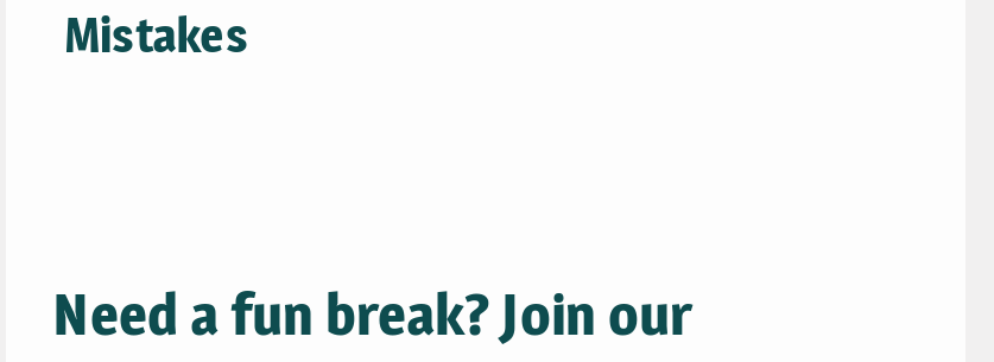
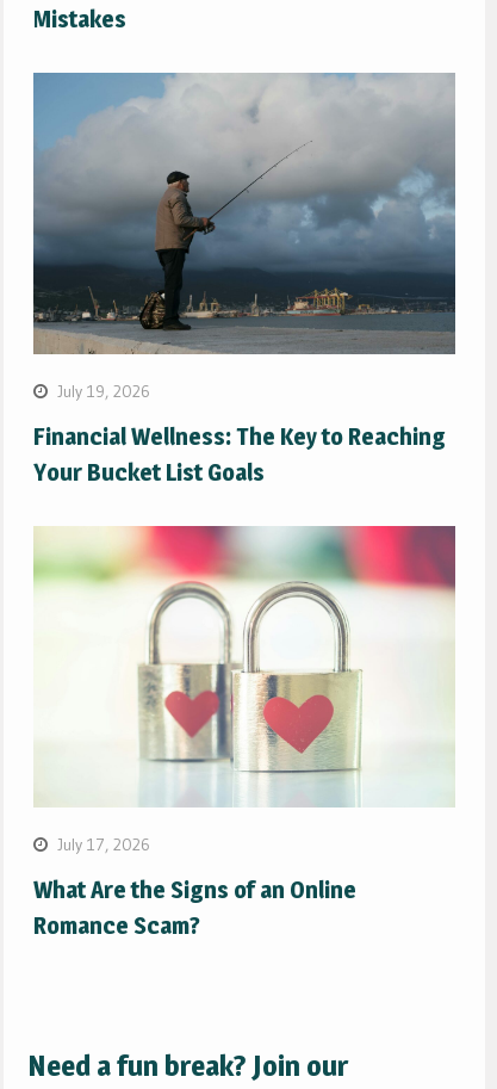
none -> [32,72,456,487] [image] | July 19, 2026 | Financial Wellness: The Key to Reaching | Your Bucket List Goals
none -> [32,525,456,940] [image] | July 17, 2026 | What Are the Signs of an Online | Romance Scam?

